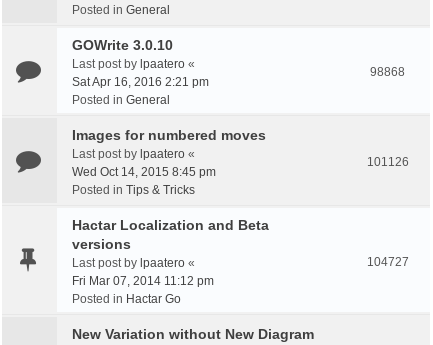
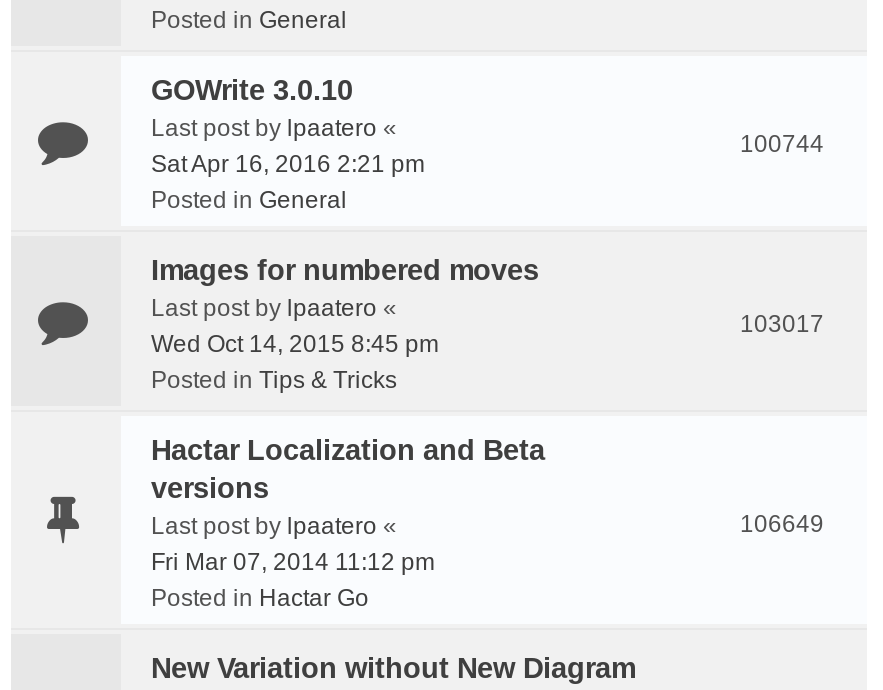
[370,65,405,79] 98868 -> [740,130,824,158] 100744
[366,155,408,169] 101126 -> [740,310,824,338] 103017
[366,255,408,269] 104727 -> [740,510,824,538] 106649

